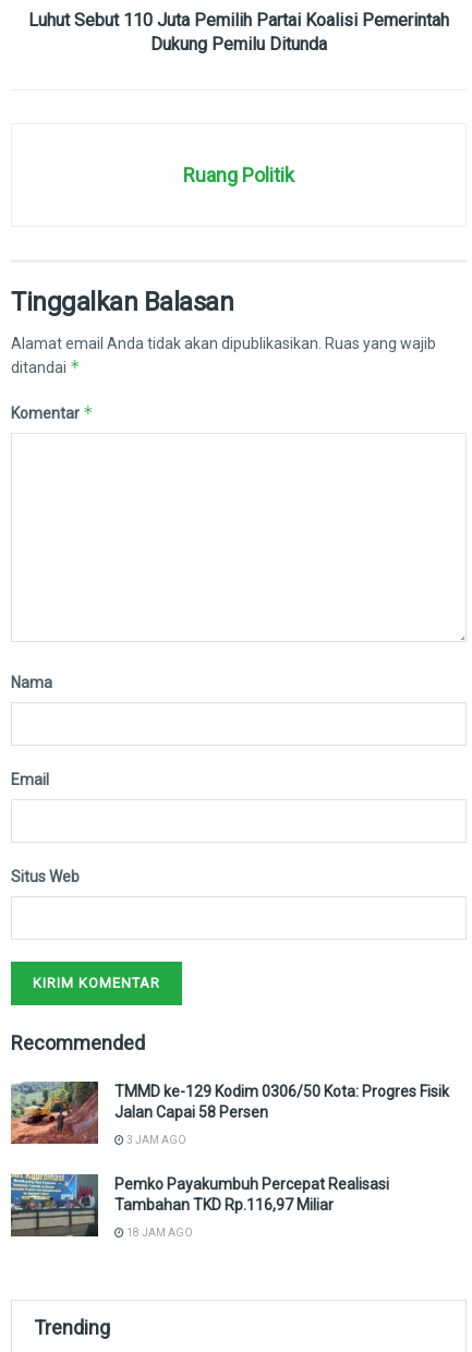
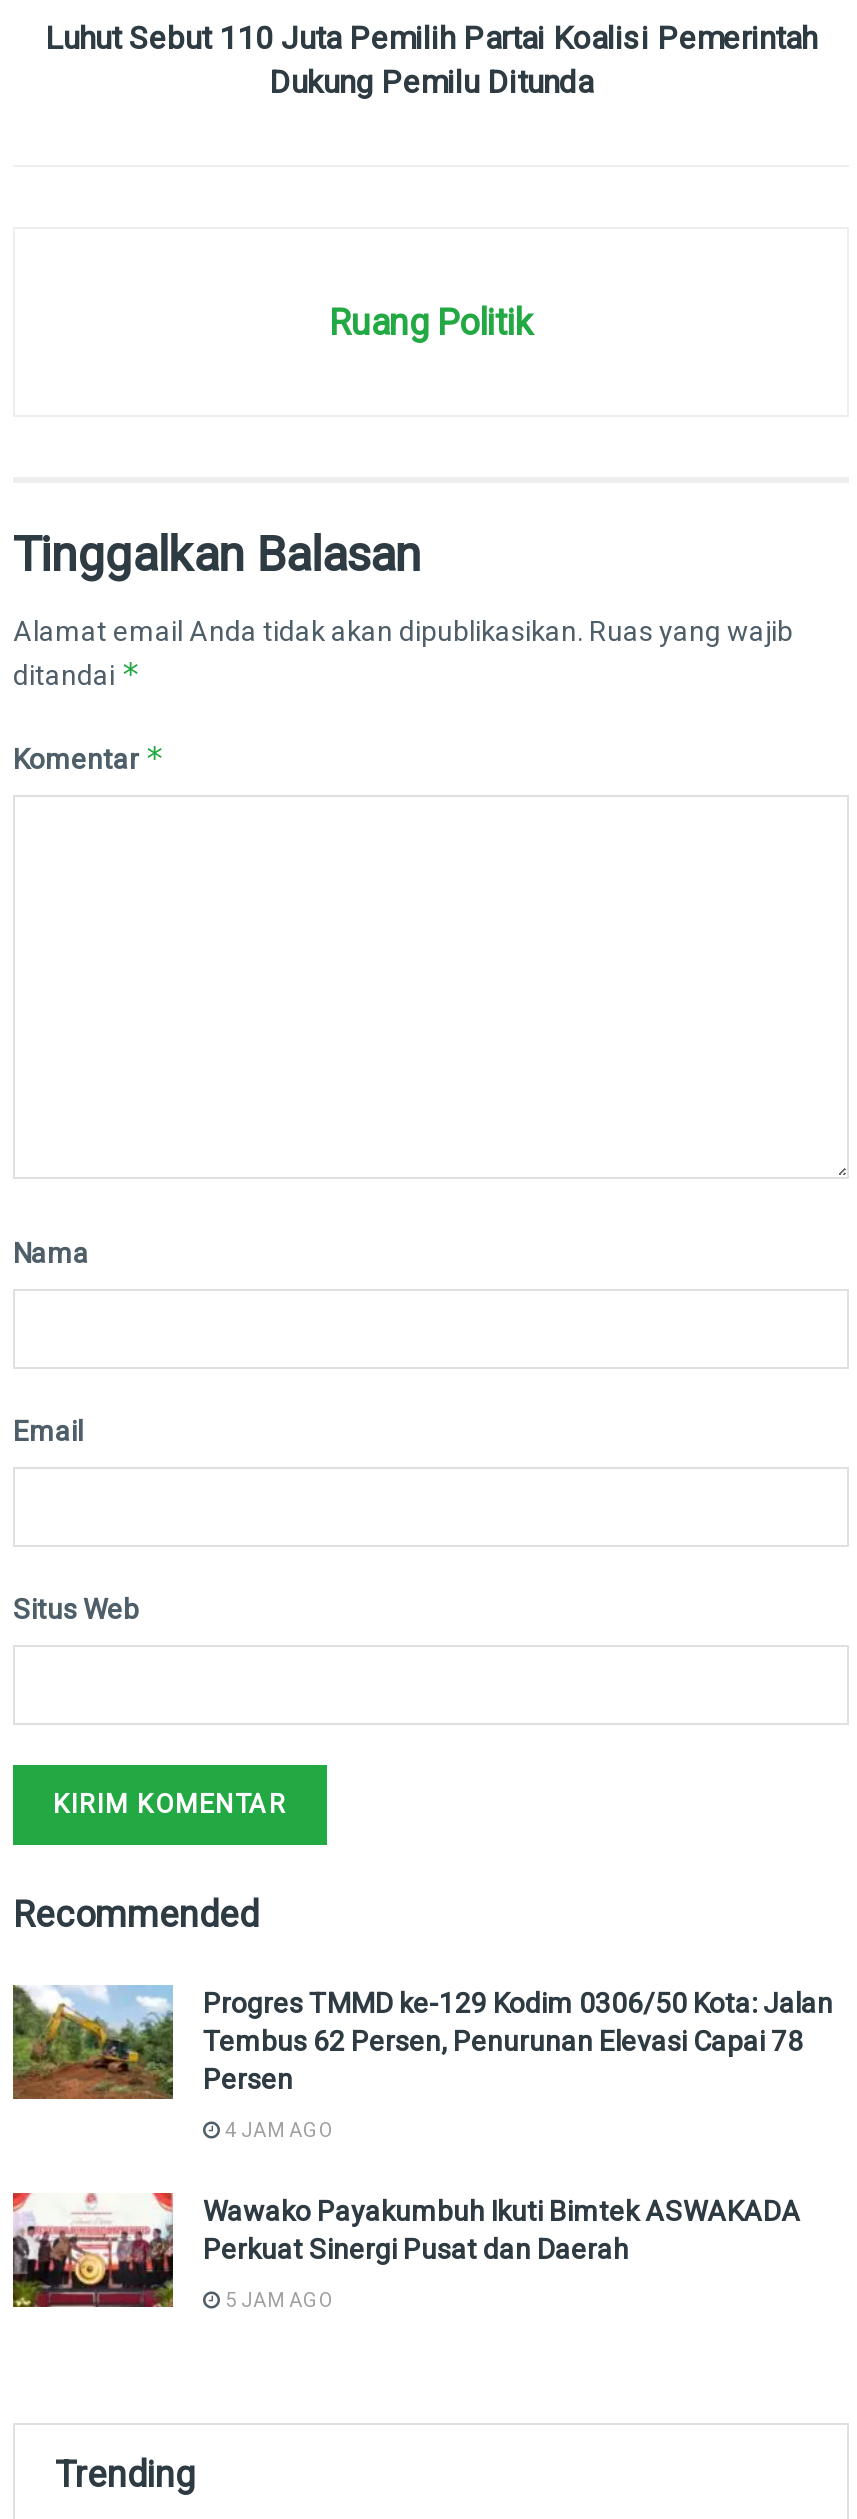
[10,1081,449,1144] [image] | TMMD ke-129 Kodim 0306/50 Kota: Progres Fisik | Jalan Capai 58 Persen -> [11,1983,833,2099] [image] | Progres TMMD ke-129 Kodim 0306/50 Kota: Jalan | Tembus 62 Persen, Penurunan Elevasi Capai 78 | Persen
[124,1133,186,1145] 3 JAM AGO -> [221,2118,335,2140] 4 JAM AGO
[10,1173,389,1238] [image] | Pemko Payakumbuh Percepat Realisasi | Tambahan TKD Rp.116,97 Miliar -> [11,2191,801,2309] [image] | Wawako Payakumbuh Ikuti Bimtek ASWAKADA | Perkuat Sinergi Pusat dan Daerah
[124,1226,193,1238] 18 JAM AGO -> [221,2288,335,2310] 5 JAM AGO

